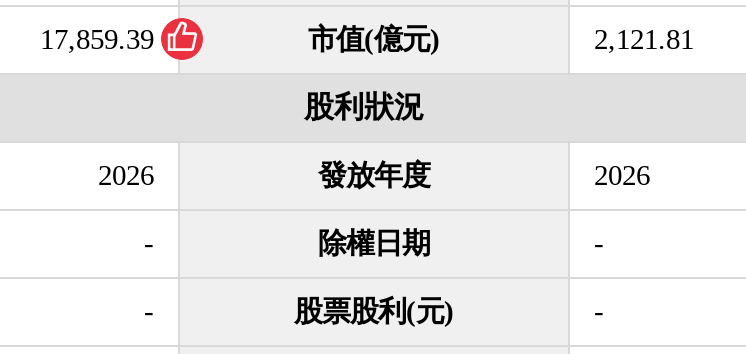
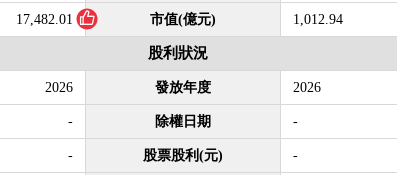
[40,23,154,55] 17,859.39 -> [16,11,73,27] 17,482.01
[594,23,694,55] 2,121.81 -> [293,11,343,27] 1,012.94

